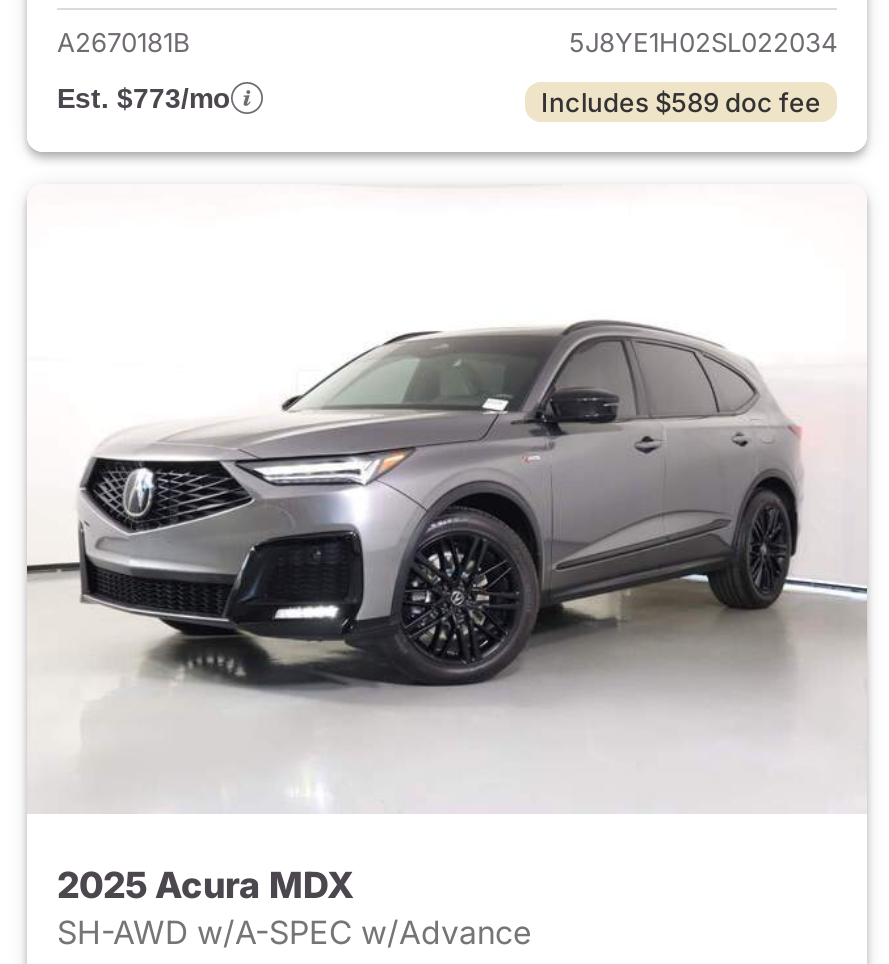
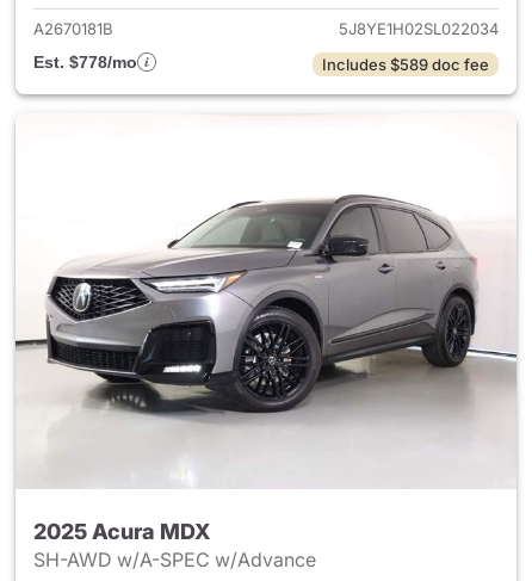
[57,82,231,114] Est. $773/mo -> [33,52,137,72] Est. $778/mo

